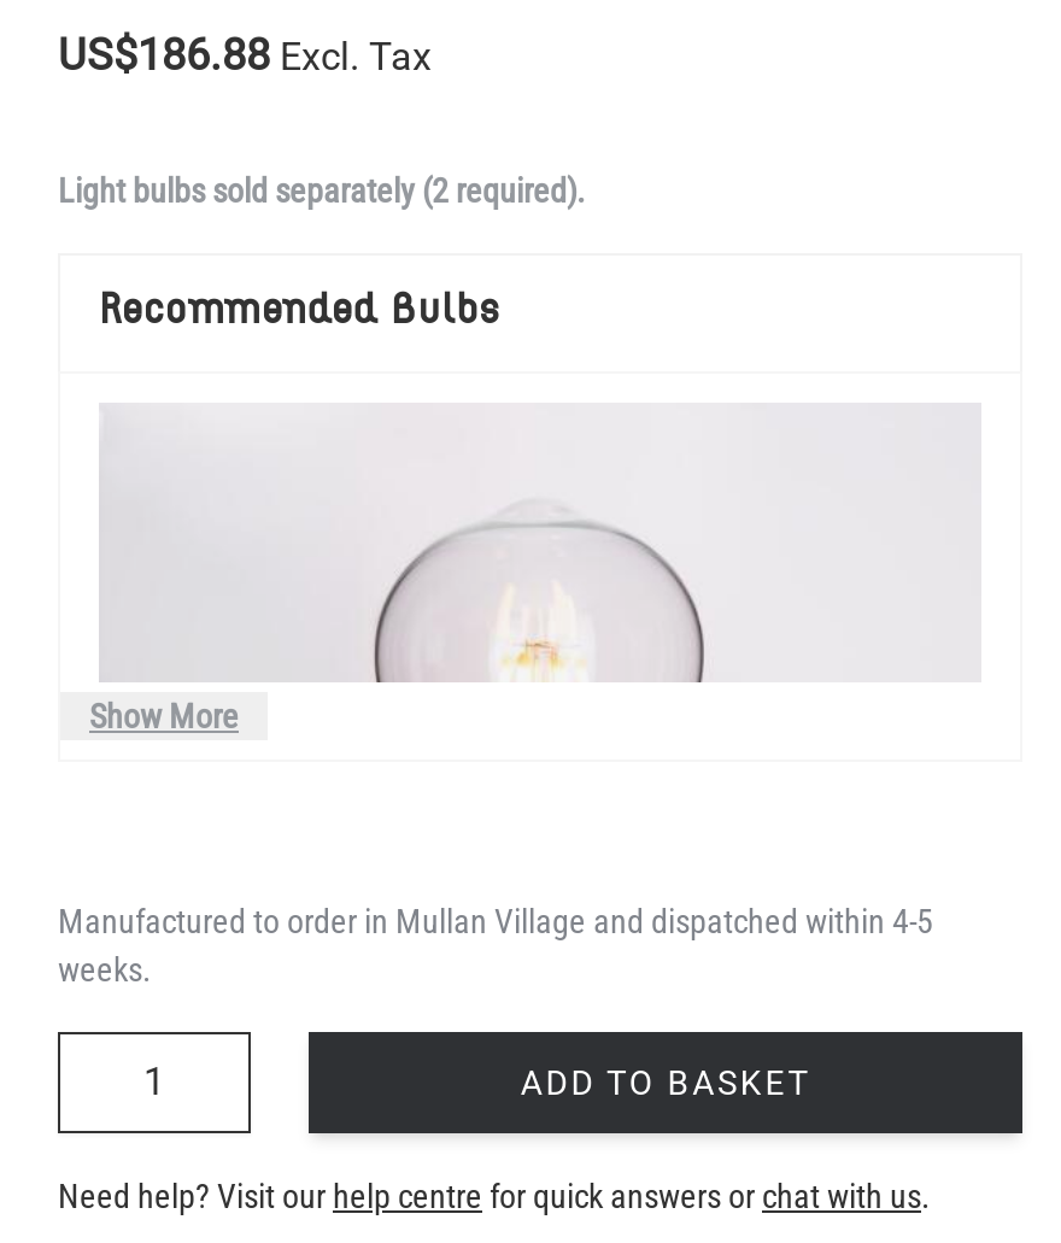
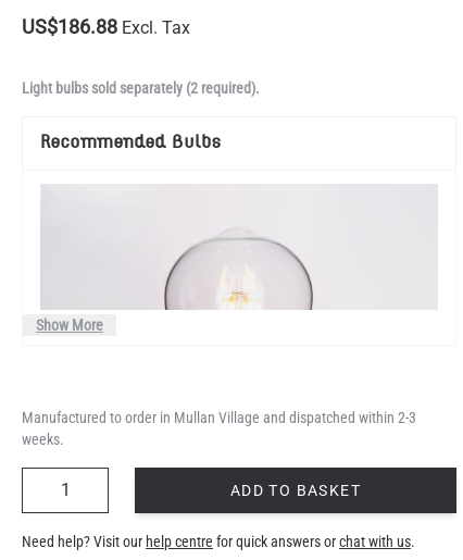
[58,901,933,940] Manufactured to order in Mullan Village and dispatched within 4-5 -> [22,409,416,426] Manufactured to order in Mullan Village and dispatched within 2-3

